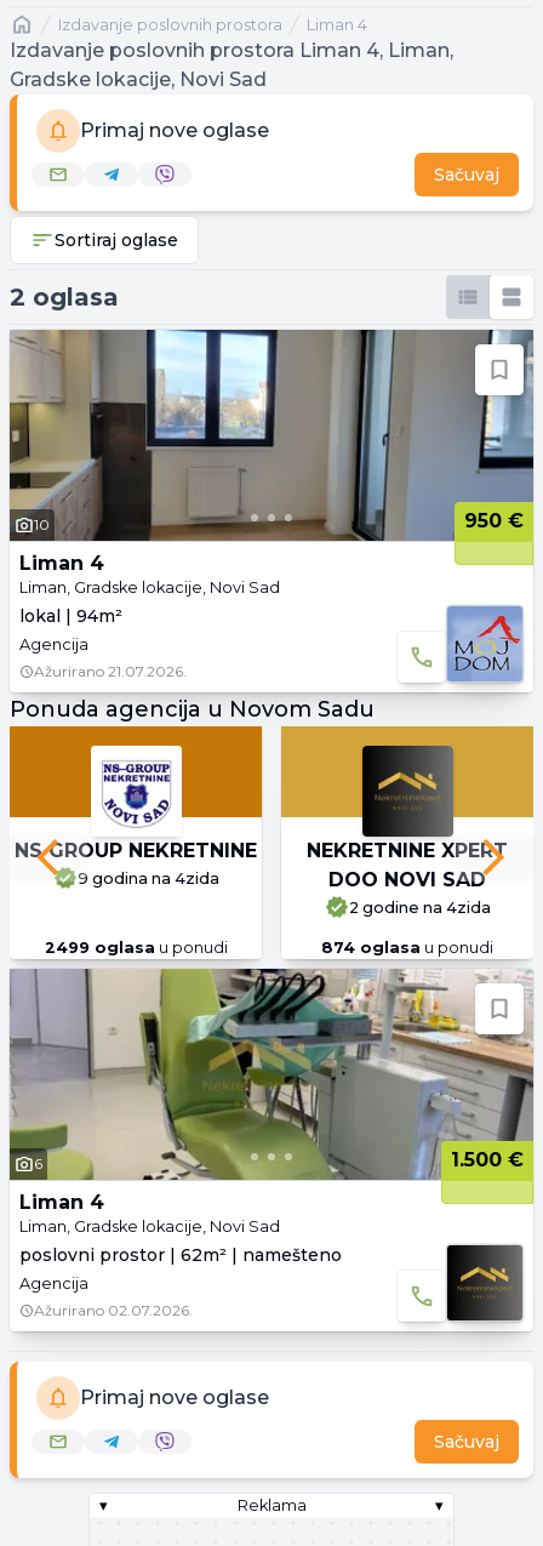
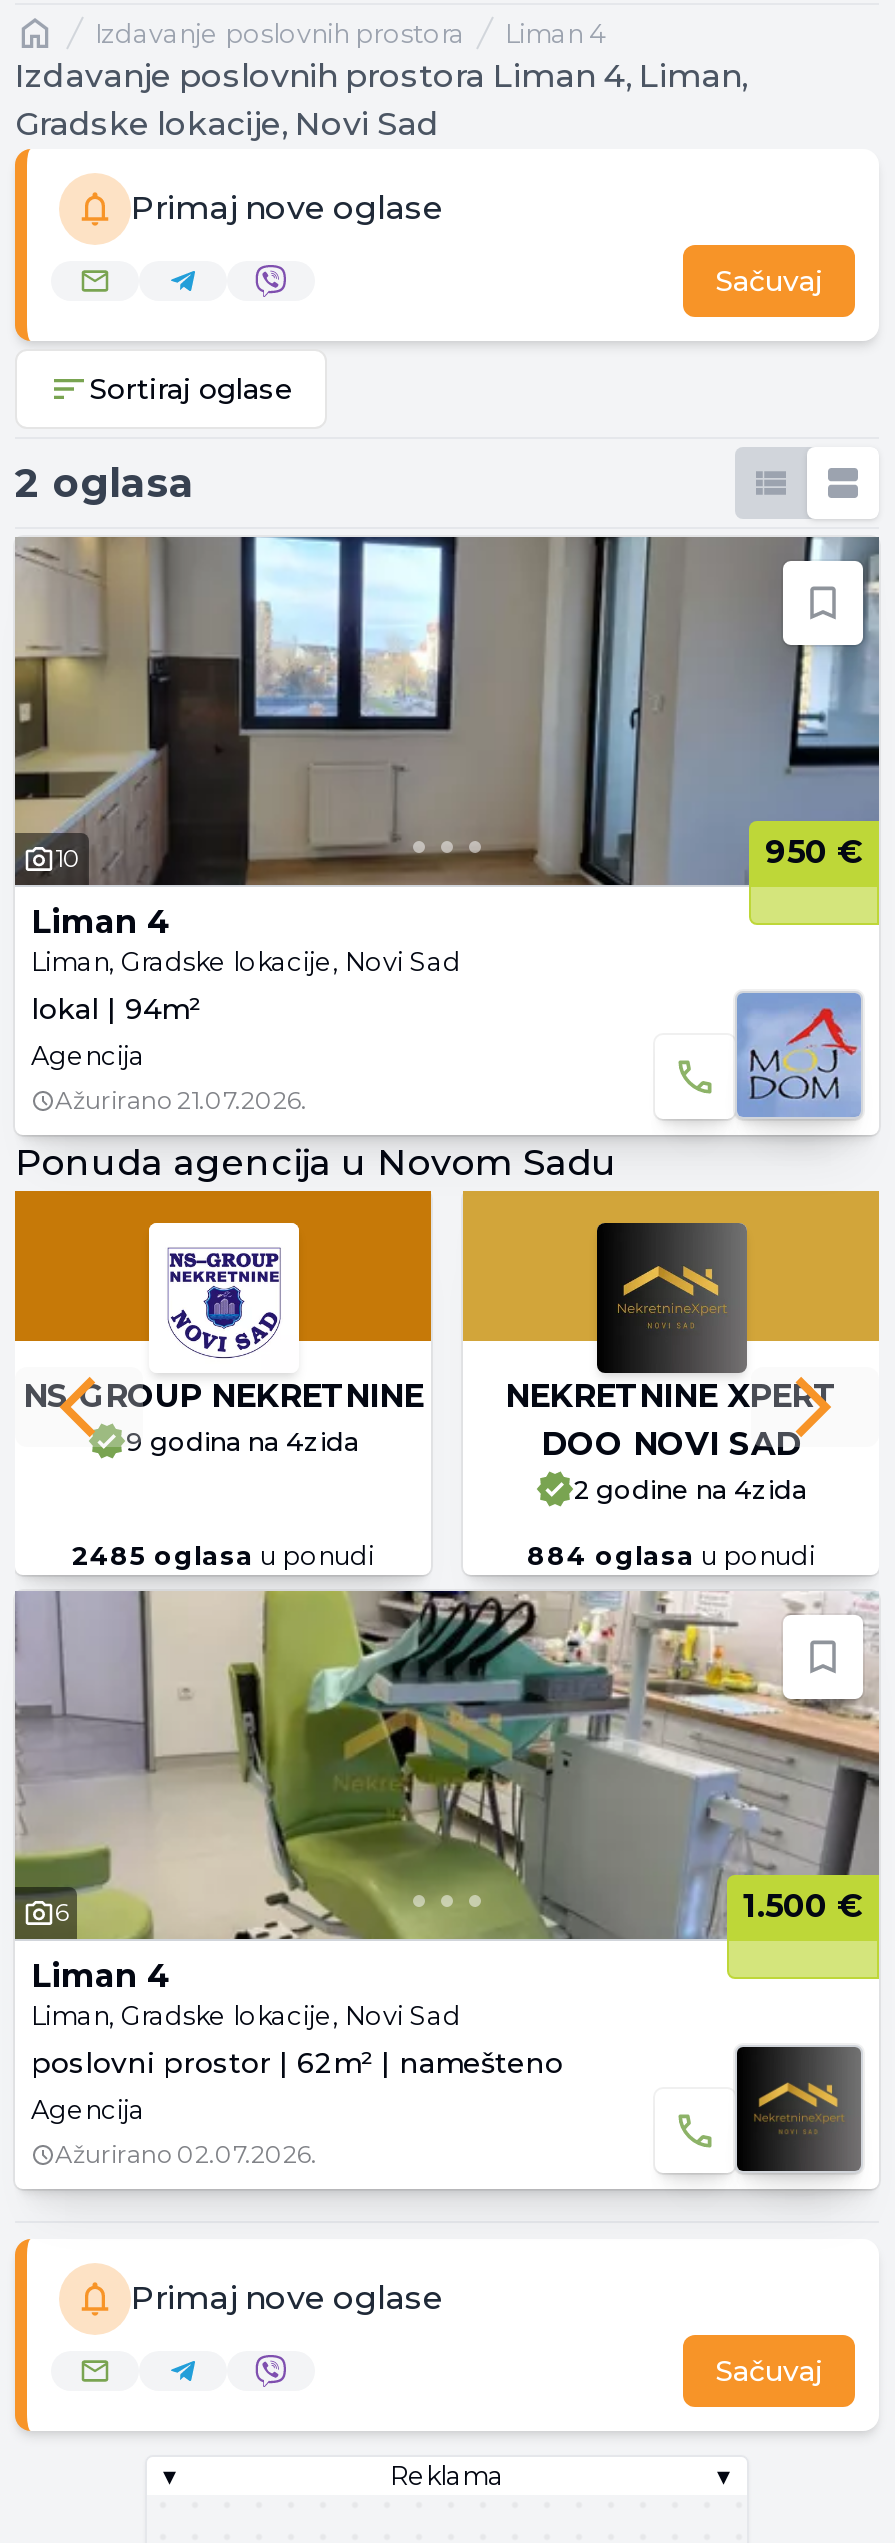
[44,939,227,957] 2499 oglasa u ponudi -> [72,1541,374,1571] 2485 oglasa u ponudi
[321,939,493,957] 874 oglasa u ponudi -> [527,1541,815,1571] 884 oglasa u ponudi

